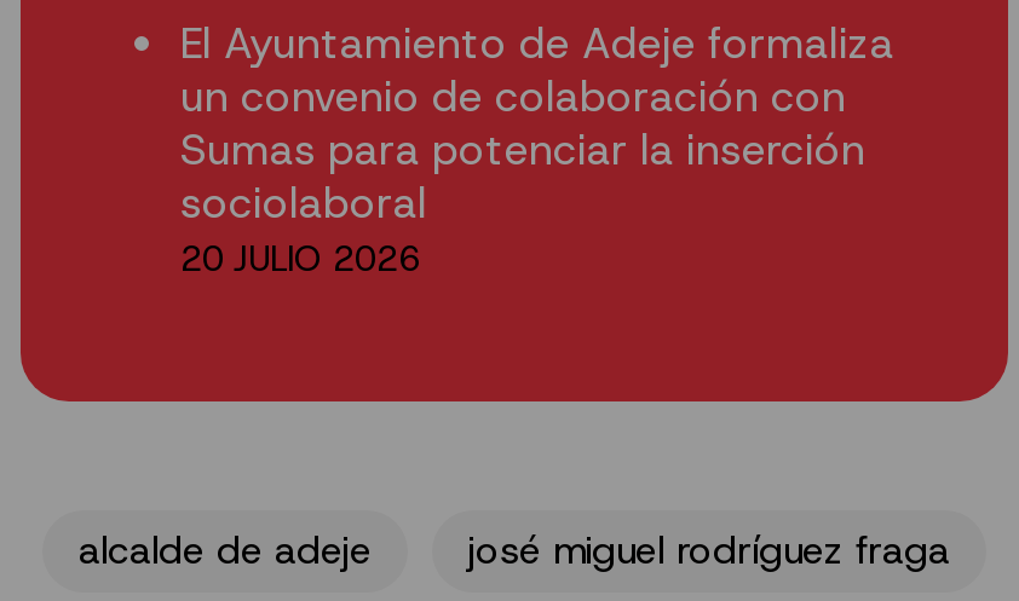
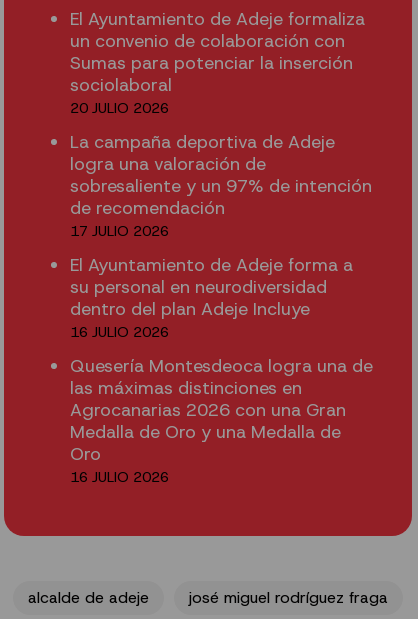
none -> [70,129,373,486] La campaña deportiva de Adeje | logra una valoración de | sobresaliente y un 97% de intención | de recomendación | 17 JULIO 2026 | El Ayuntamiento de Adeje forma a | su personal en neurodiversidad | dentro del plan Adeje Incluye | 16 JULIO 2026 | Quesería Montesdeoca logra una de | las máximas distinciones en | Agrocanarias 2026 con una Gran | Medalla de Oro y una Medalla de | Oro | 16 JULIO 2026

